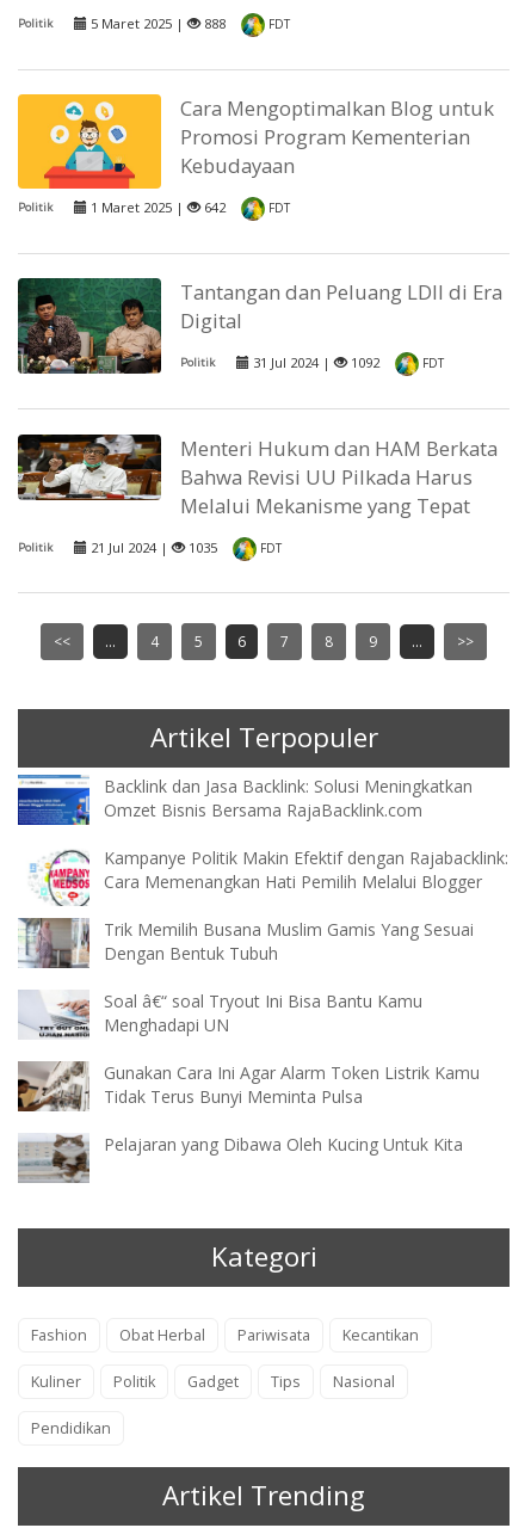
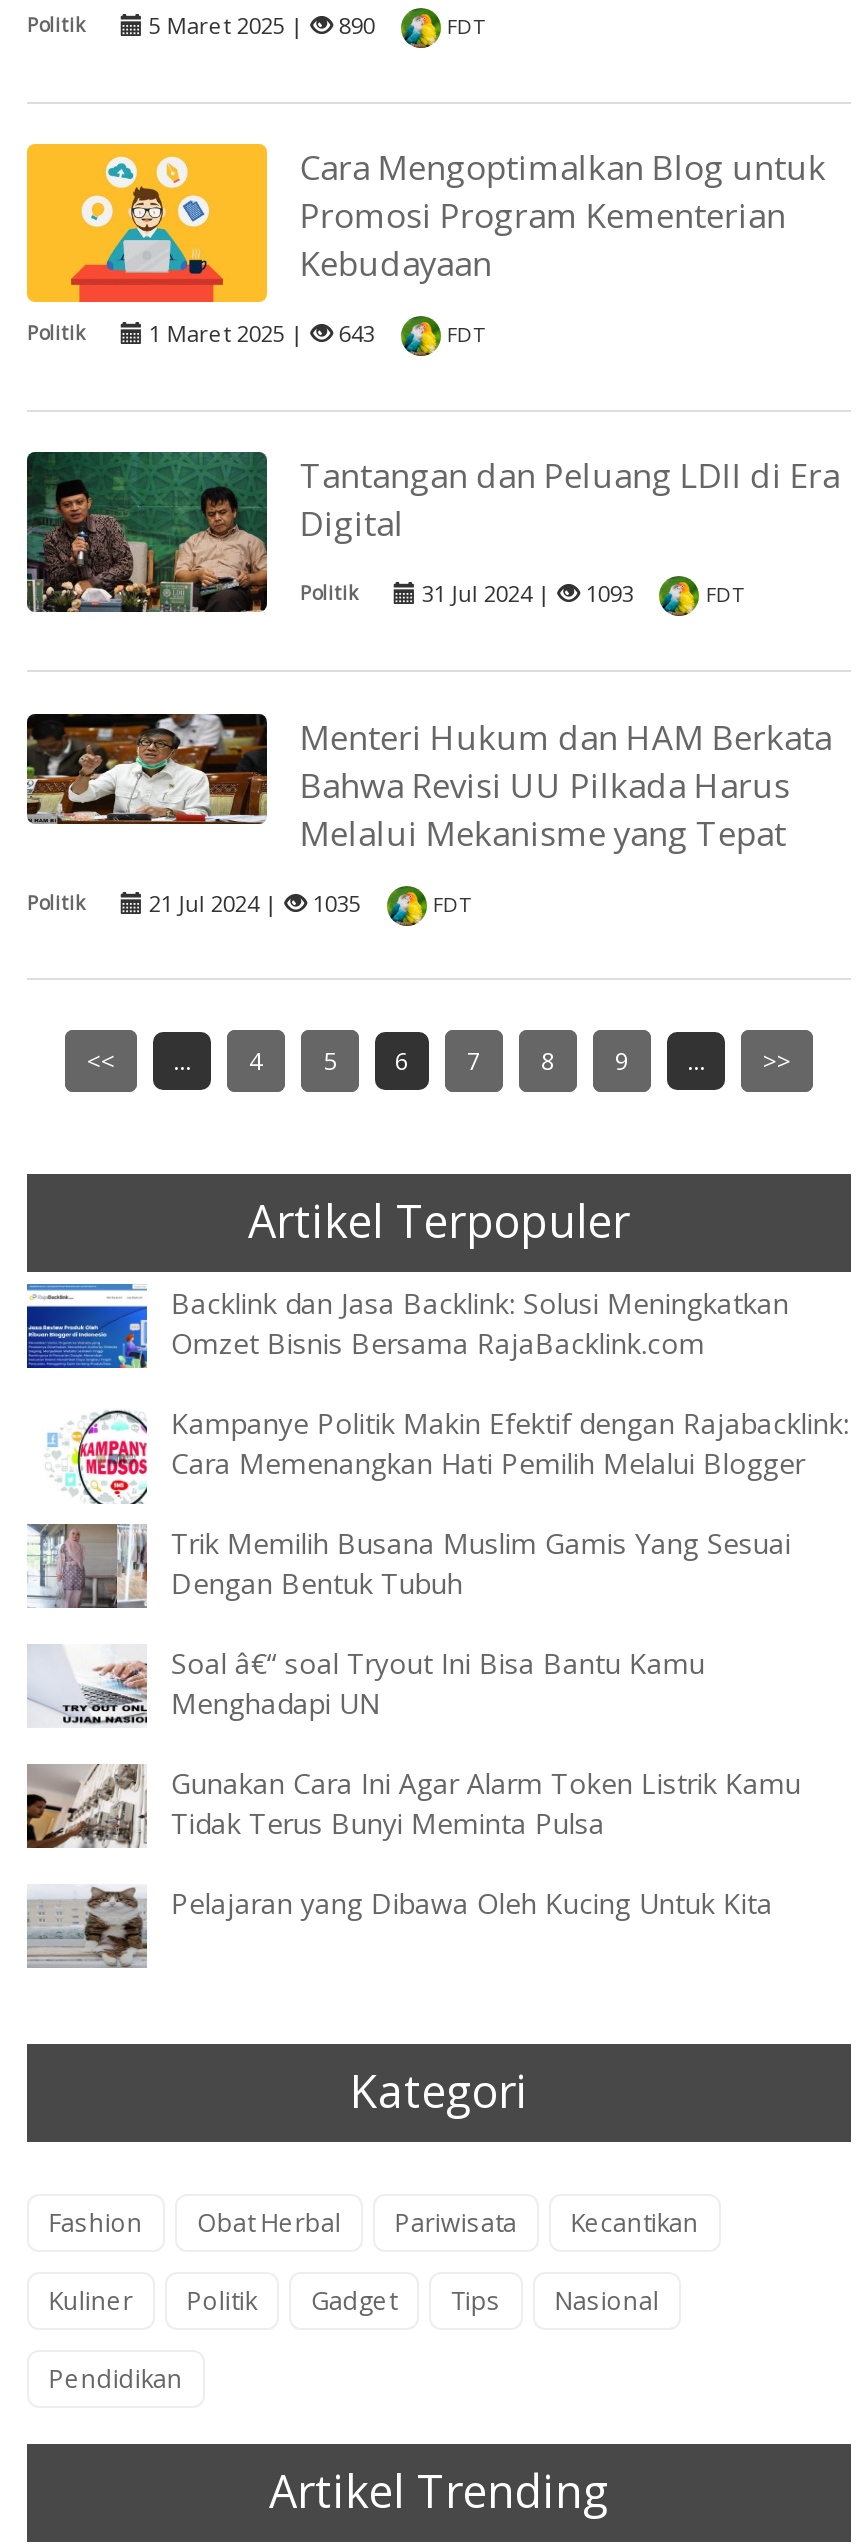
[200,14,229,32] 888 -> [333,10,381,40] 890
[200,198,229,216] 642 -> [333,318,381,348] 643
[348,354,384,372] 1092 -> [580,579,640,609] 1093

